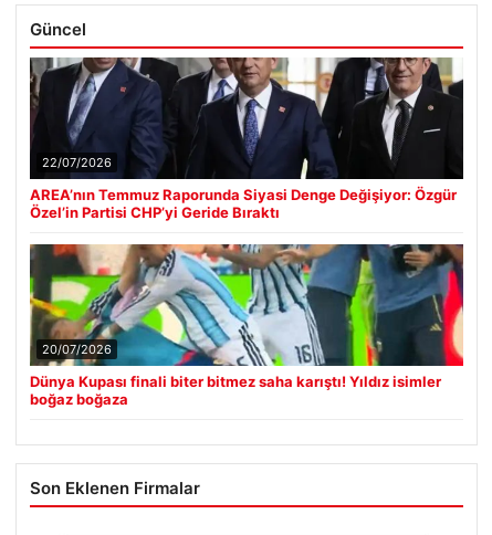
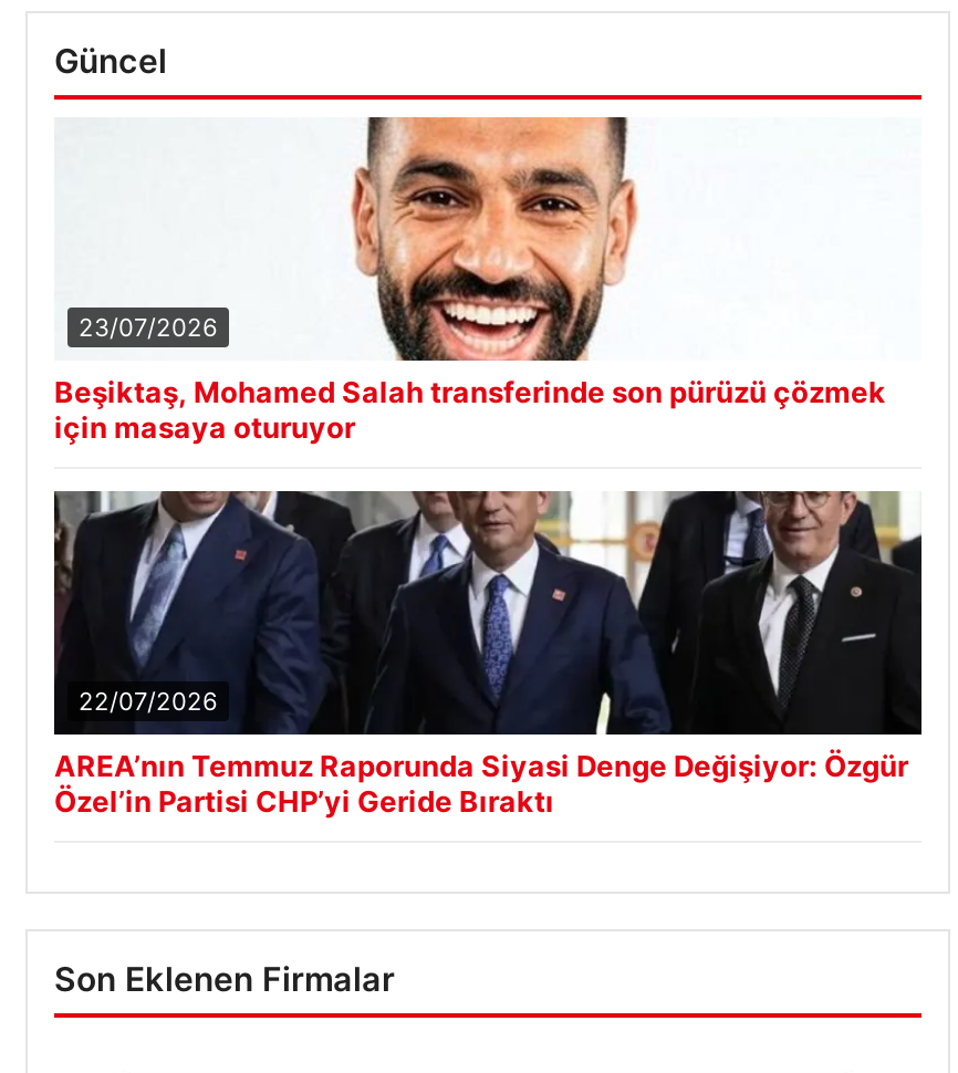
none -> [54,115,886,446] [image] | 23/07/2026 | Beşiktaş, Mohamed Salah transferinde son pürüzü çözmek | için masaya oturuyor
moved [29,55,462,222] -> [52,487,919,819]: [image] | 22/07/2026 | AREA’nın Temmuz Raporunda Siyasi Denge Değişiyor: Özgür | Özel’in Partisi CHP’yi Geride Bıraktı
[29,243,464,408] [image] | 20/07/2026 | Dünya Kupası finali biter bitmez saha karıştı! Yıldız isimler | boğaz boğaza -> none

